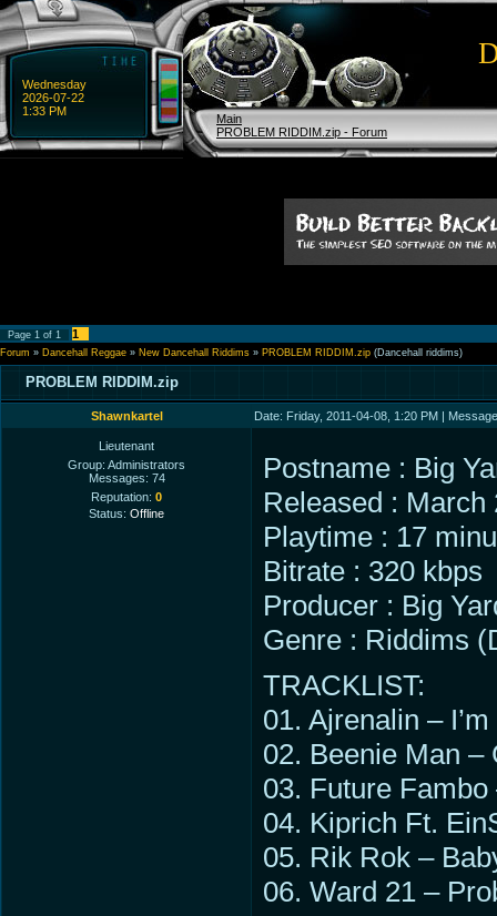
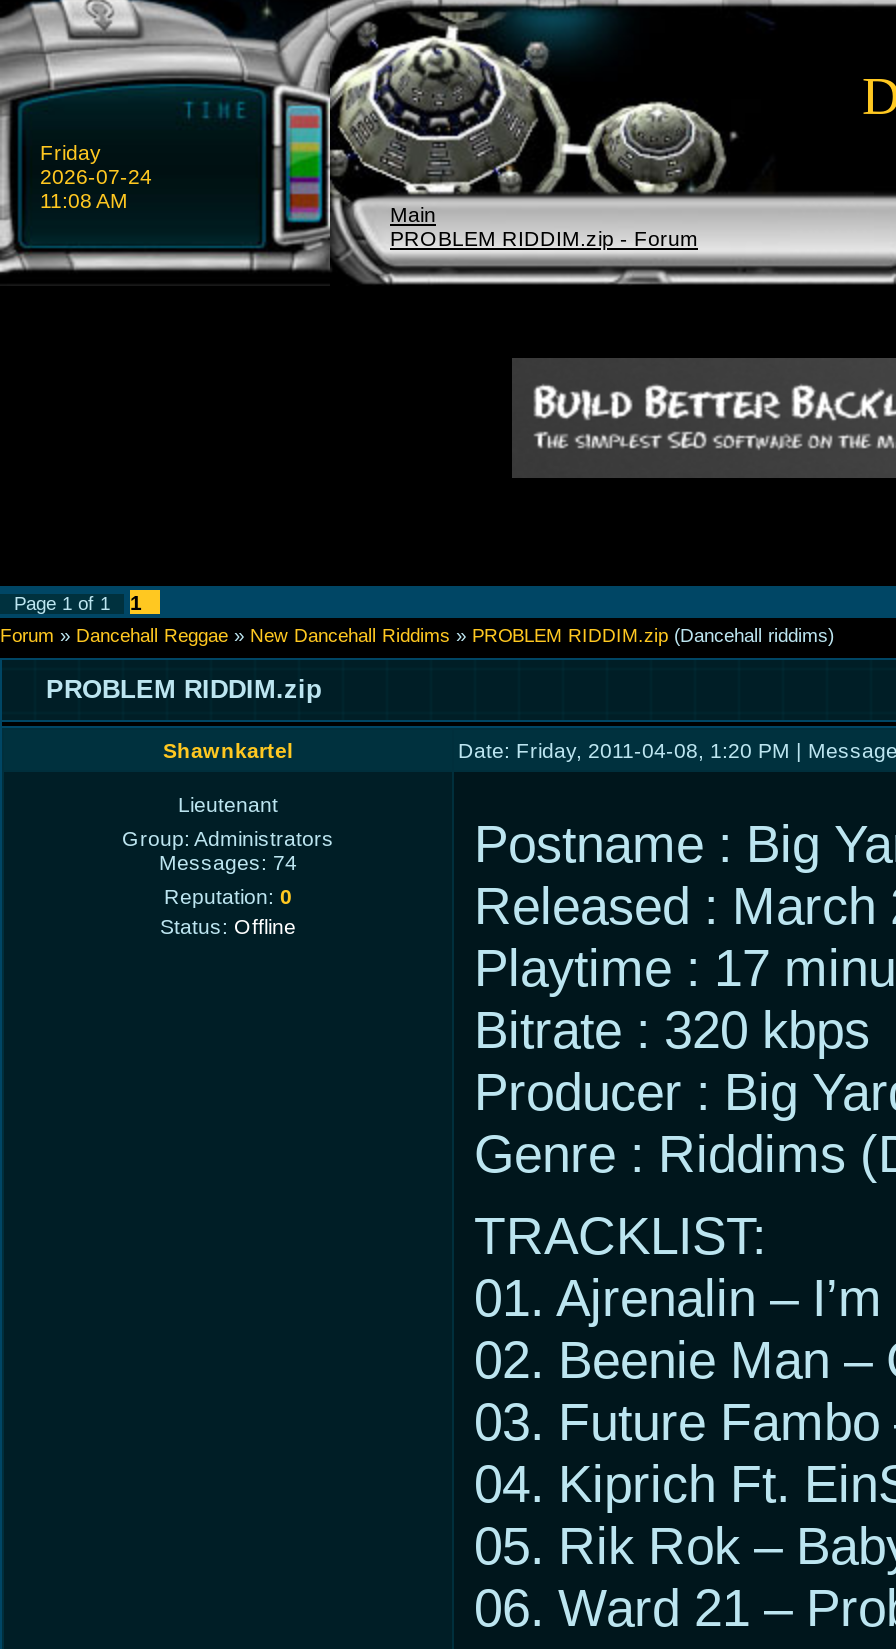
[22,78,87,118] Wednesday | 2026-07-22 | 1:33 PM -> [40,140,152,212] Friday | 2026-07-24 | 11:08 AM

